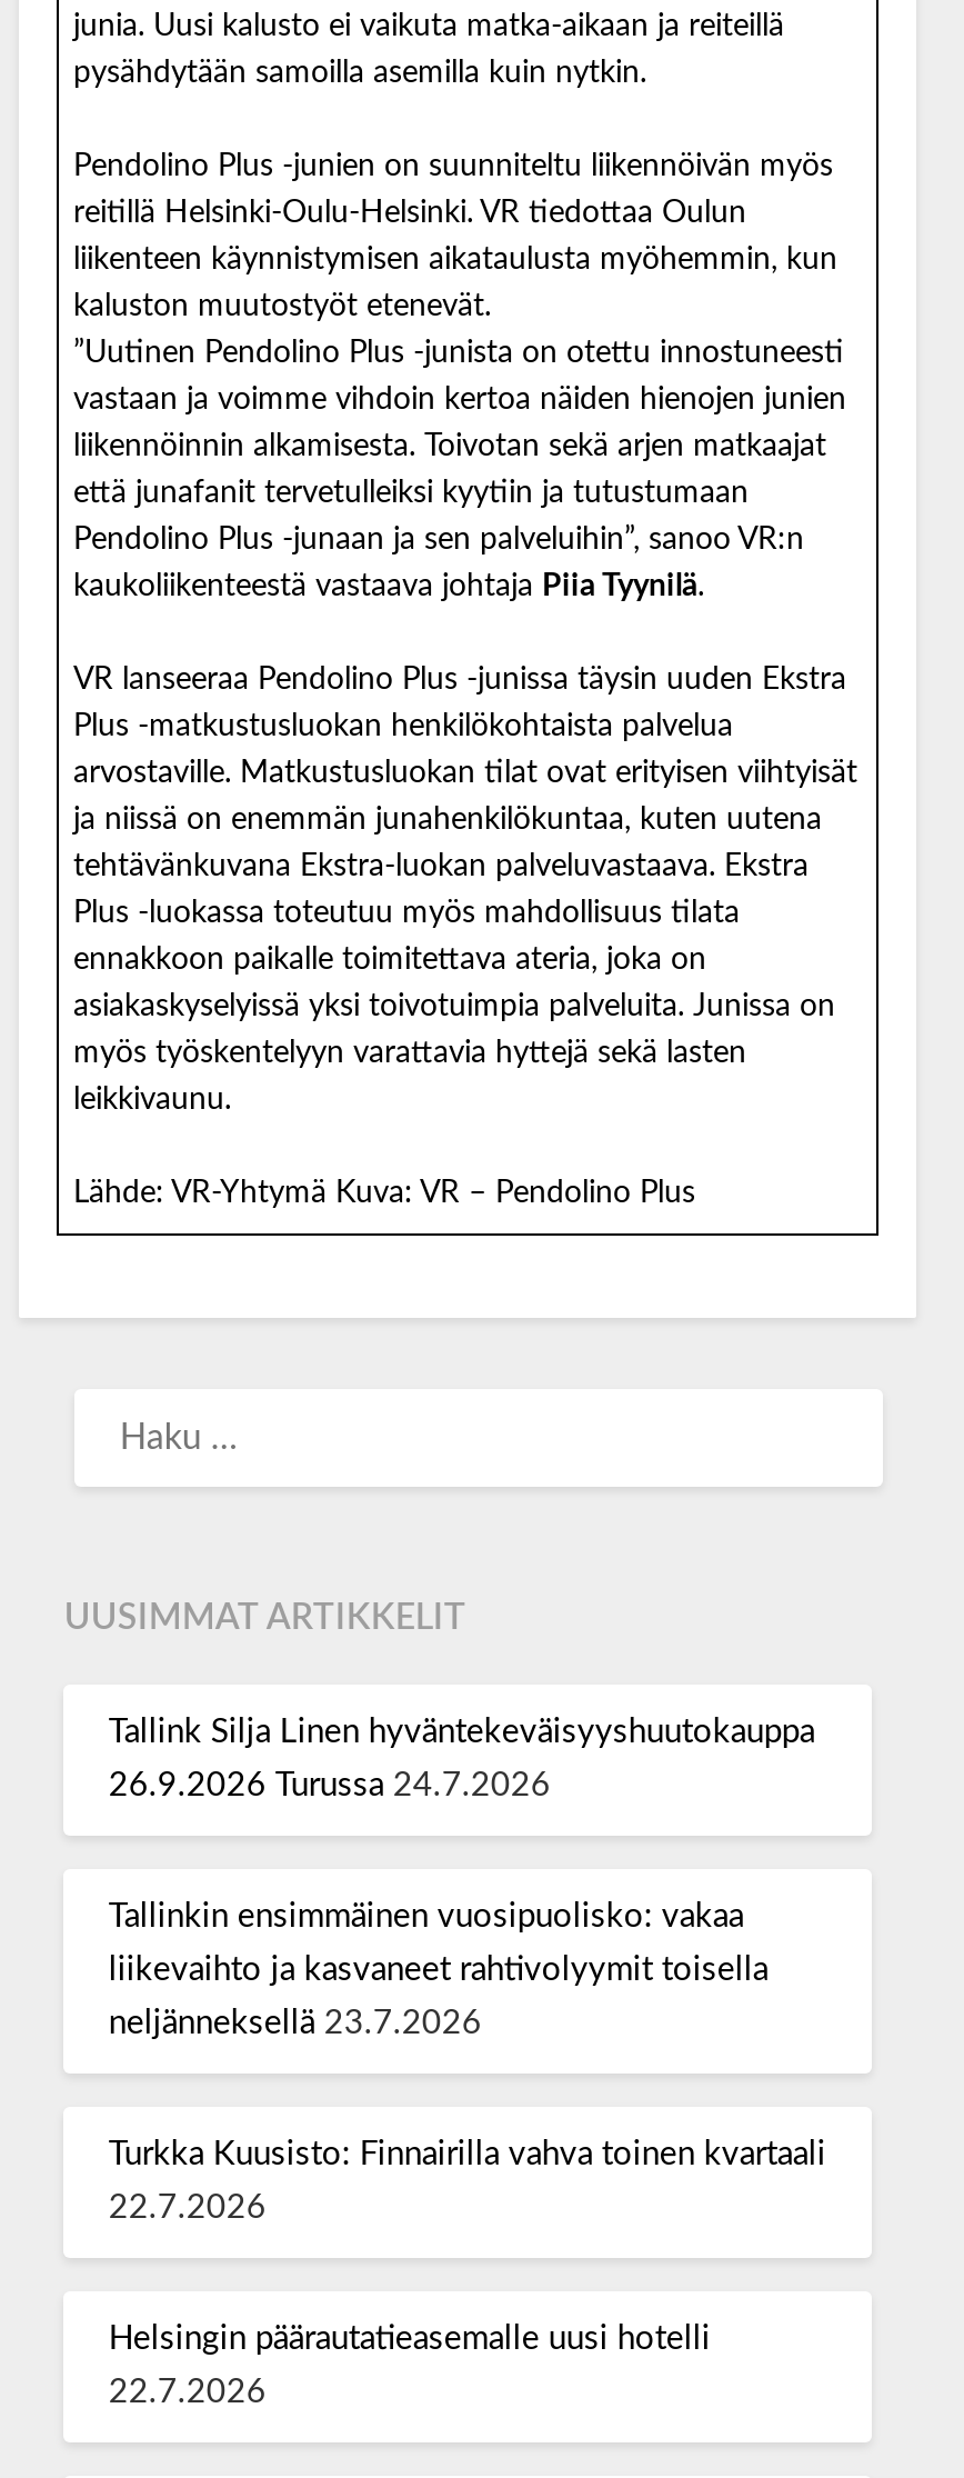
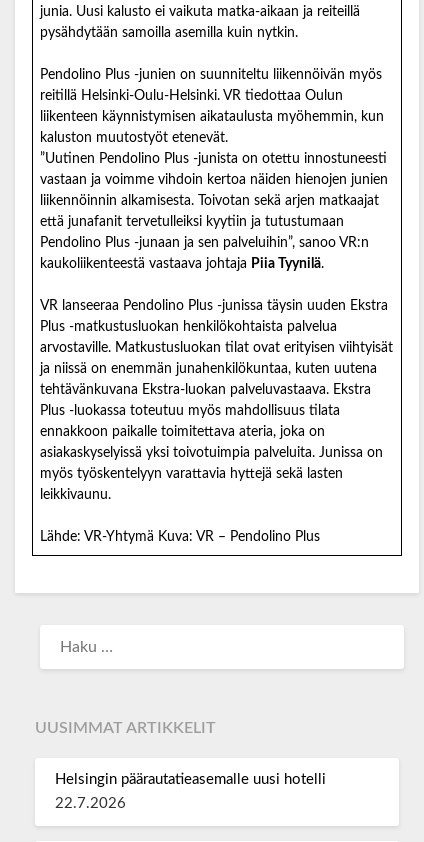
[109,1717,815,1803] Tallink Silja Linen hyväntekeväisyyshuutokauppa | 26.9.2026 Turussa 24.7.2026 -> none
[109,1901,768,2041] Tallinkin ensimmäinen vuosipuolisko: vakaa | liikevaihto ja kasvaneet rahtivolyymit toisella | neljänneksellä 23.7.2026 -> none
[109,2139,826,2226] Turkka Kuusisto: Finnairilla vahva toinen kvartaali | 22.7.2026 -> none

